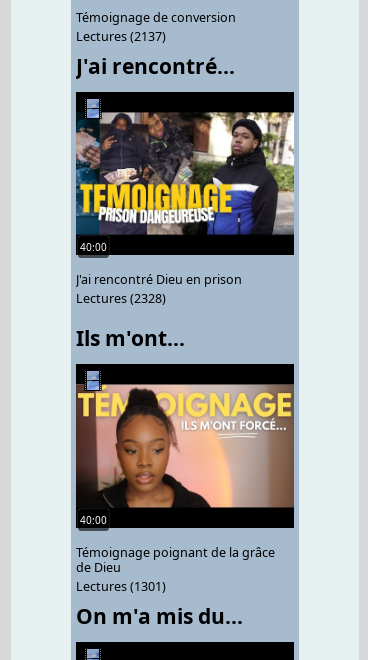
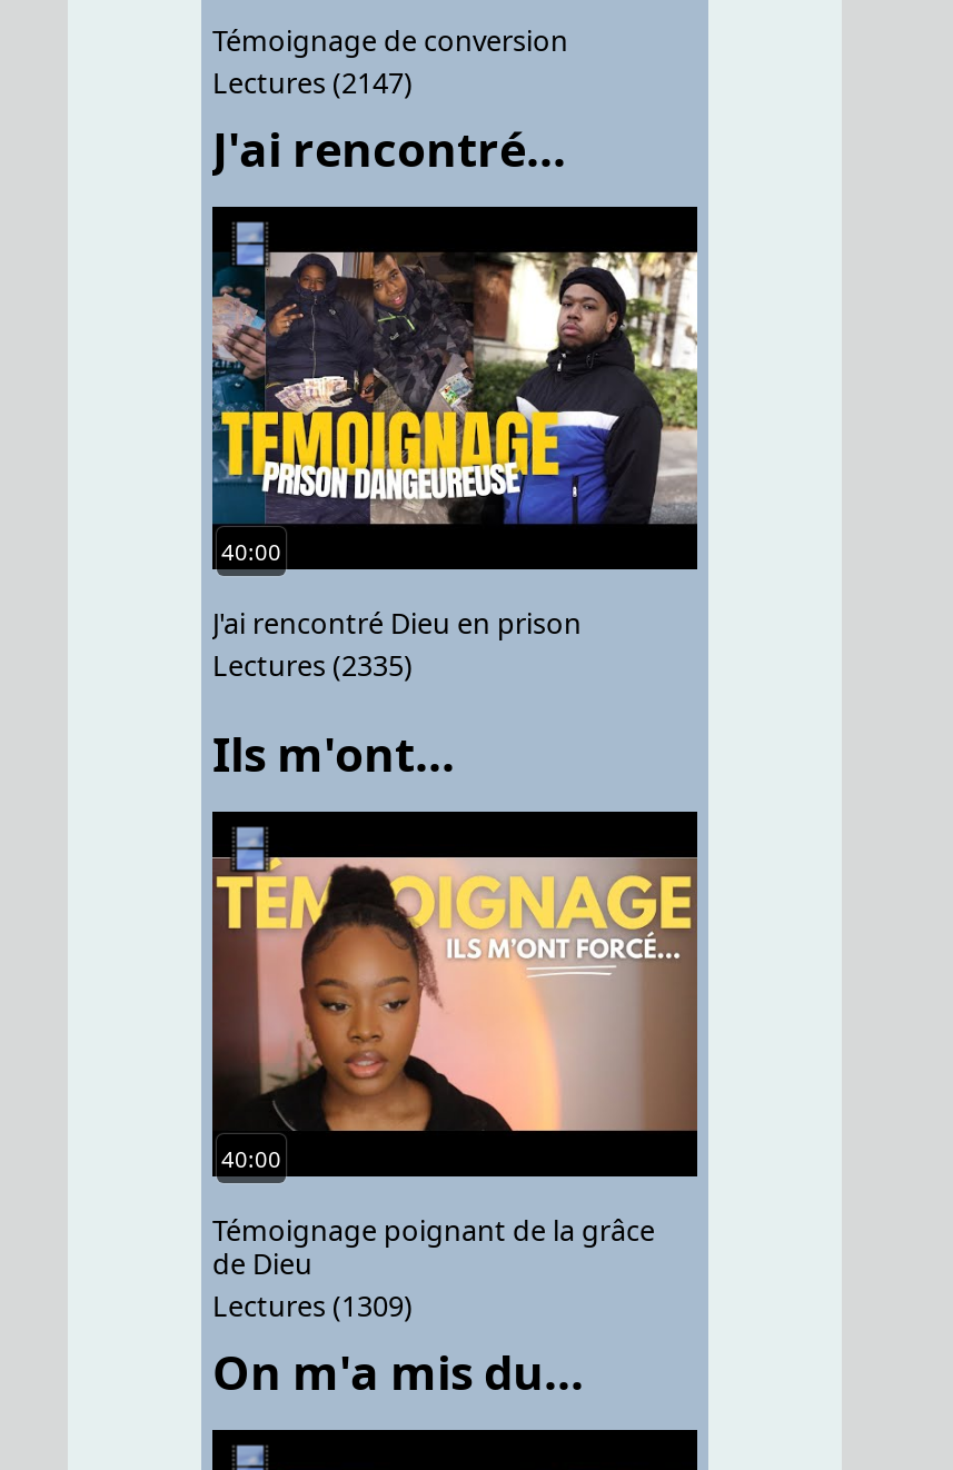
[76,28,166,45] Lectures (2137) -> [212,64,413,102] Lectures (2147)
[76,290,166,307] Lectures (2328) -> [212,648,413,686] Lectures (2335)
[76,578,166,595] Lectures (1301) -> [212,1287,413,1325] Lectures (1309)

